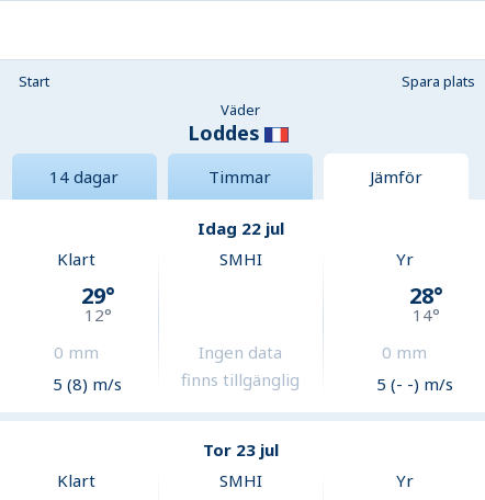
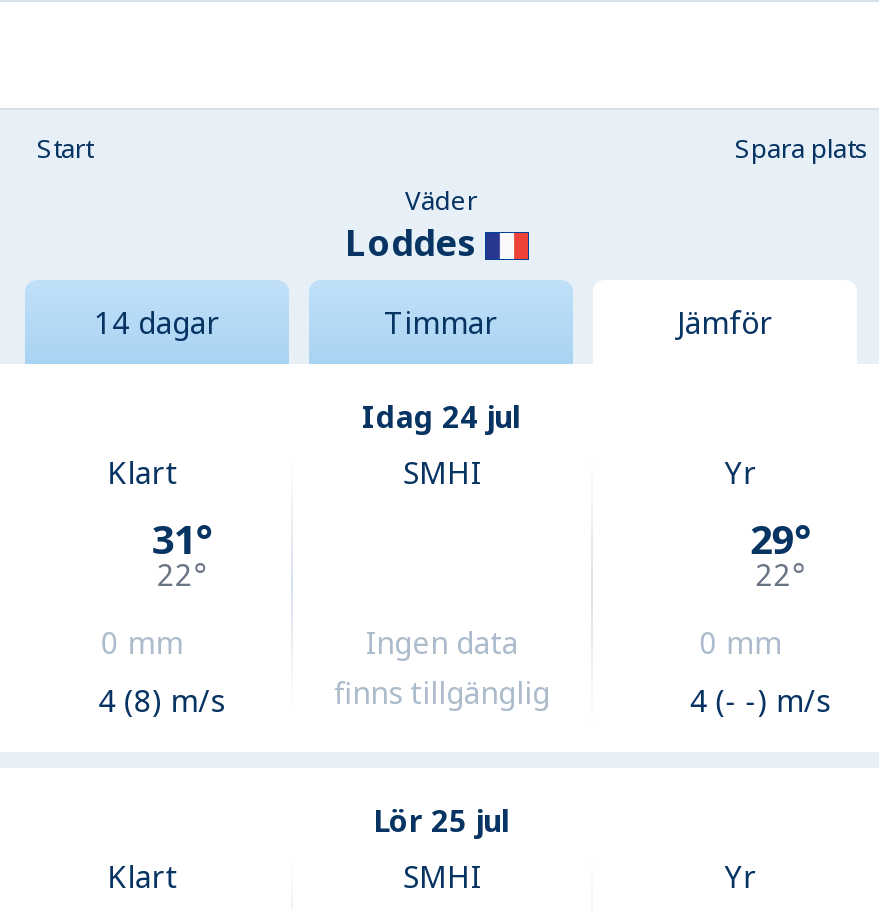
[197,218,284,239] Idag 22 jul -> [362,397,520,437] Idag 24 jul
[81,281,115,310] 29° -> [151,512,213,566] 31°
[410,281,444,310] 28° -> [750,512,812,566] 29°
[85,304,112,326] 12° -> [157,554,207,594] 22°
[413,304,440,326] 14° -> [756,554,806,594] 22°
[52,373,121,395] 5 (8) m/s -> [98,680,224,720] 4 (8) m/s
[377,373,454,395] 5 (- -) m/s -> [690,680,830,720] 4 (- -) m/s
[202,439,278,461] Tor 23 jul -> [373,801,509,841] Lör 25 jul

